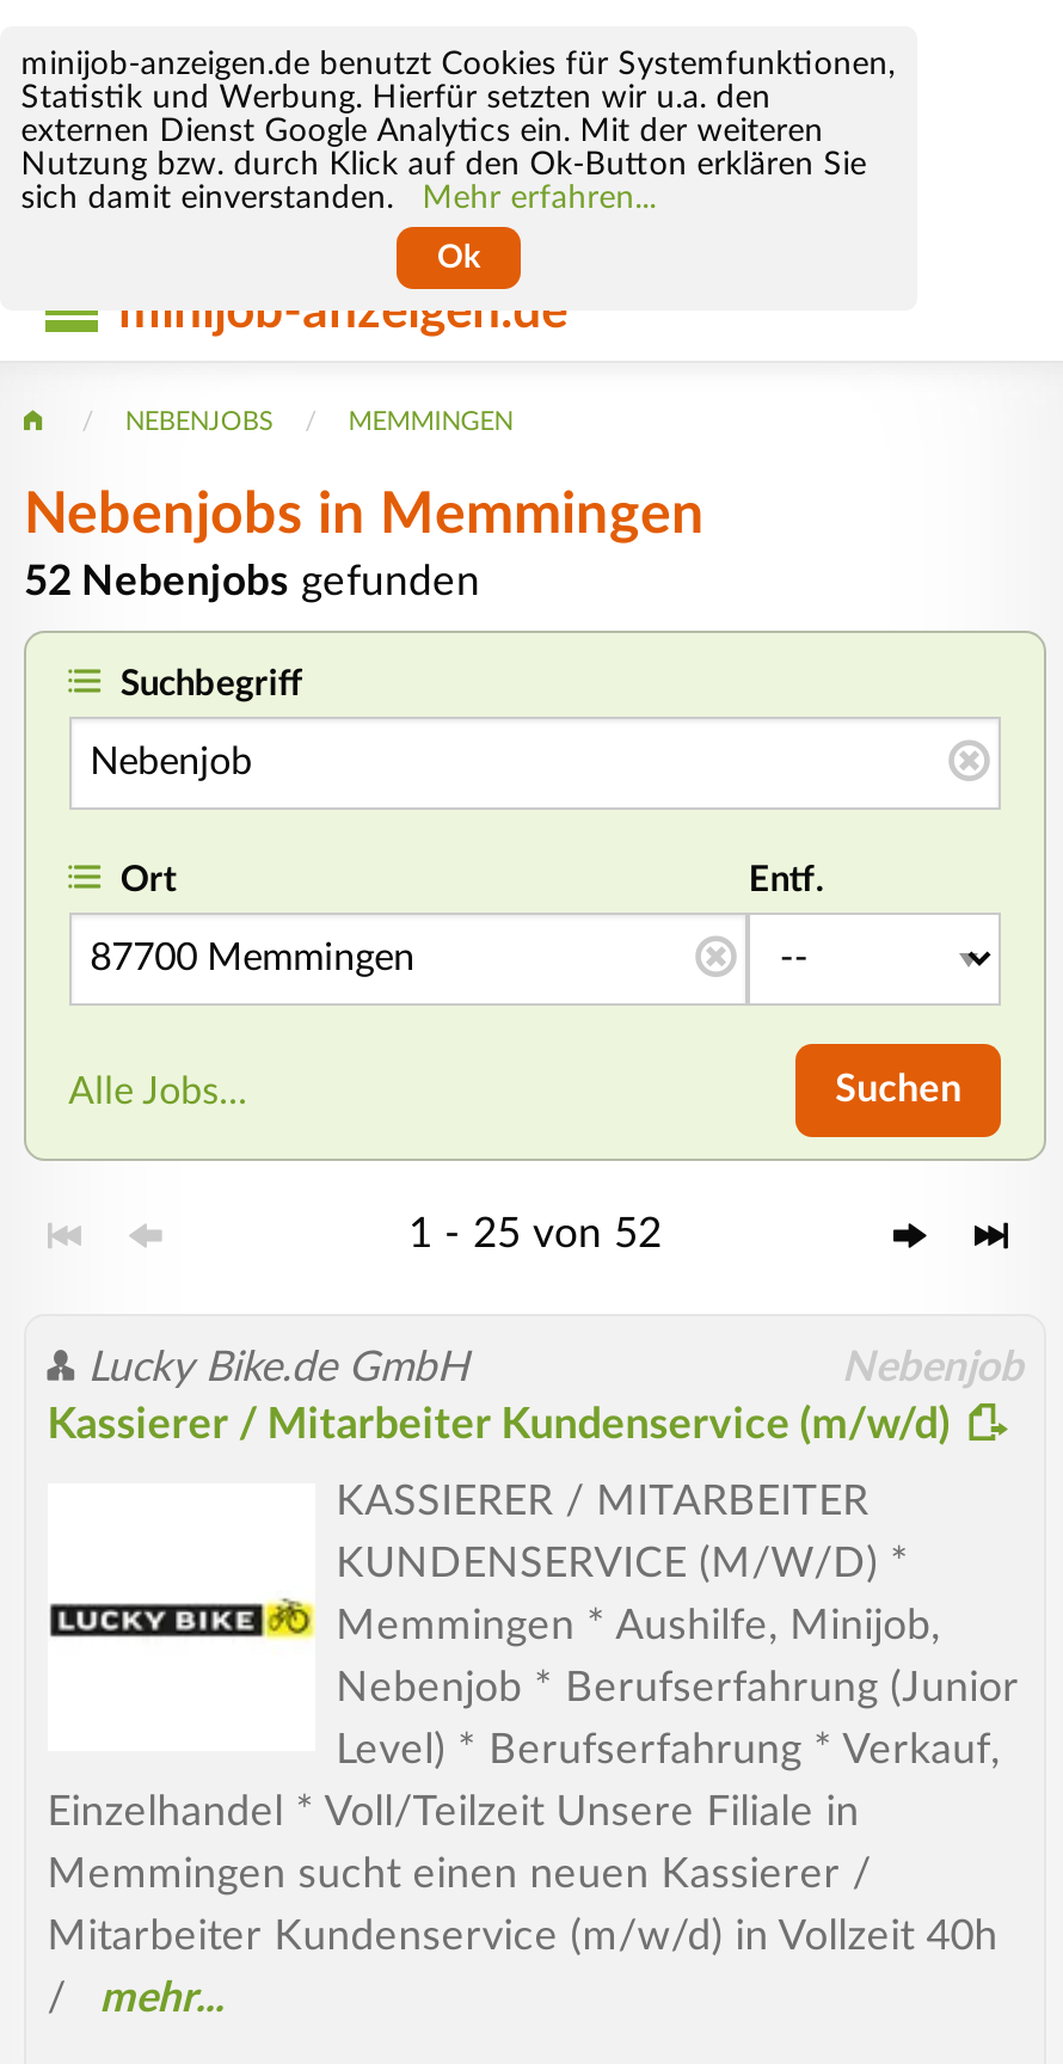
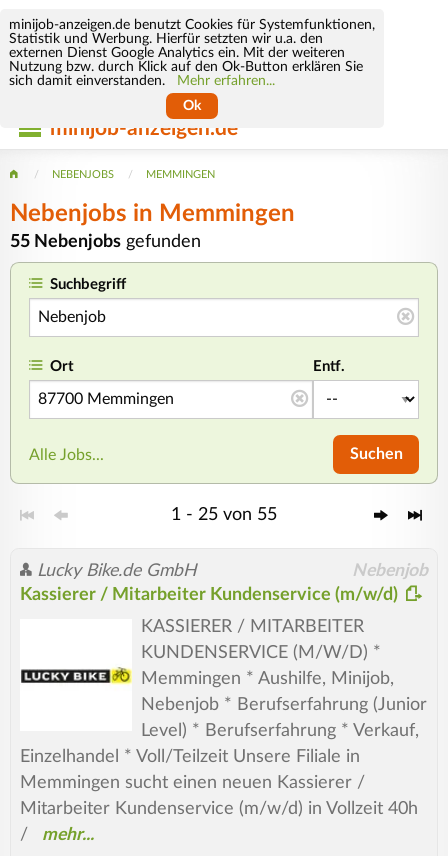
[24,560,480,601] 52 Nebenjobs gefunden -> [10,233,201,250] 55 Nebenjobs gefunden
[408,1213,662,1254] 1 - 25 von 52 -> [171,506,277,523] 1 - 25 von 55

